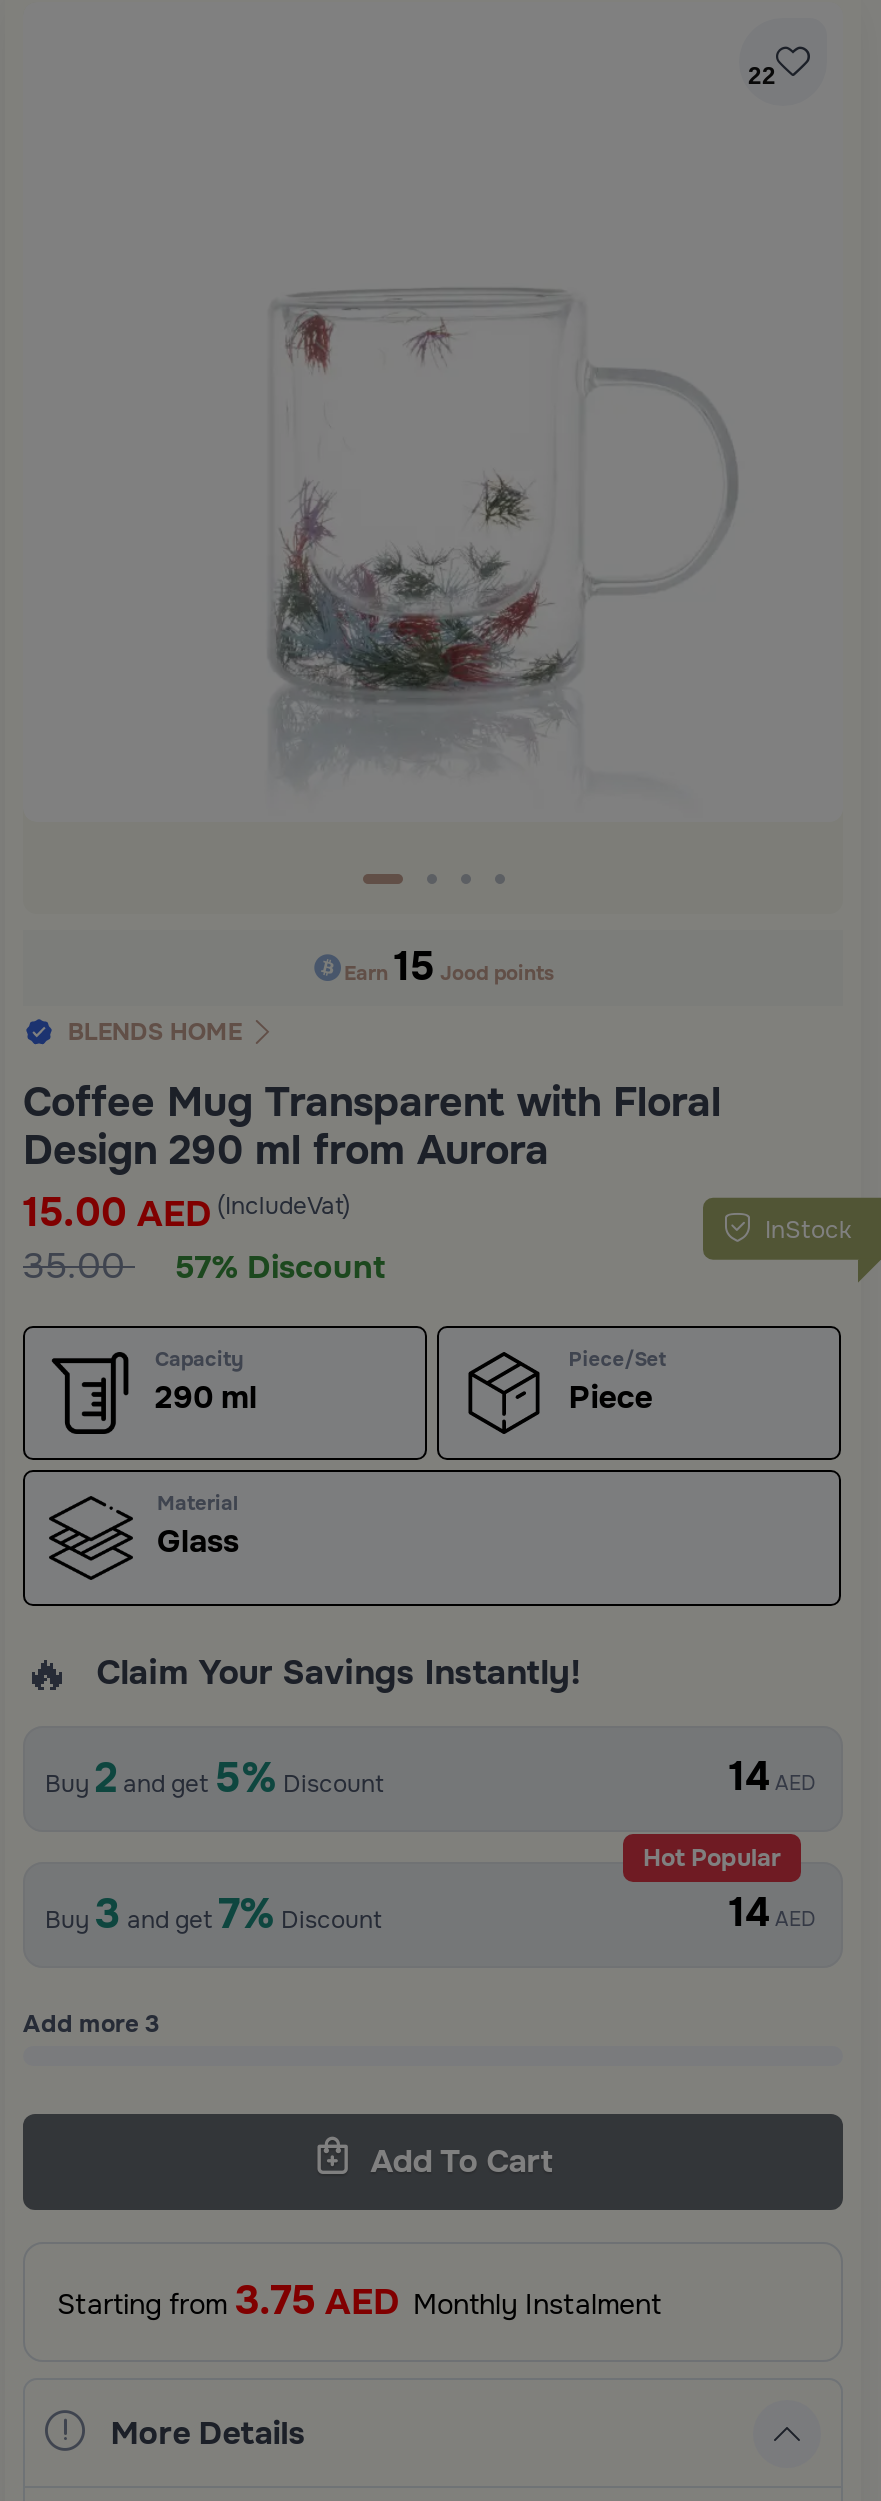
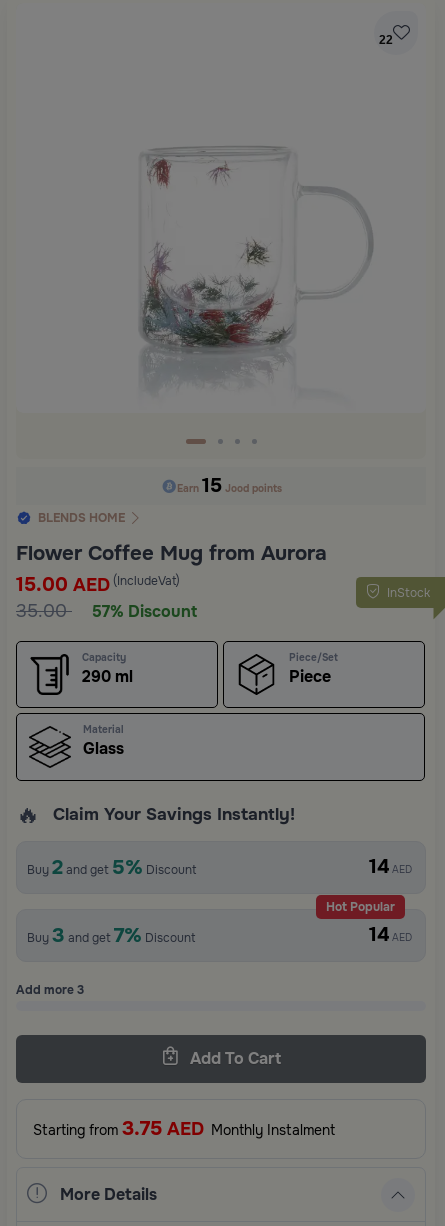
[23,1076,721,1176] Coffee Mug Transparent with Floral | Design 290 ml from Aurora -> [16,540,327,566] Flower Coffee Mug from Aurora

